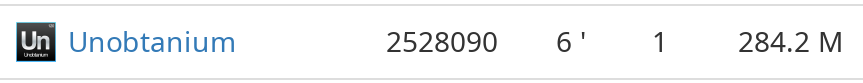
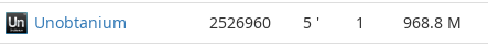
[386,23,498,61] 2528090 -> [209,12,271,33] 2526960
[556,23,586,61] 6 ' -> [303,12,319,33] 5 '
[738,23,844,61] 284.2 M -> [403,12,462,33] 968.8 M

